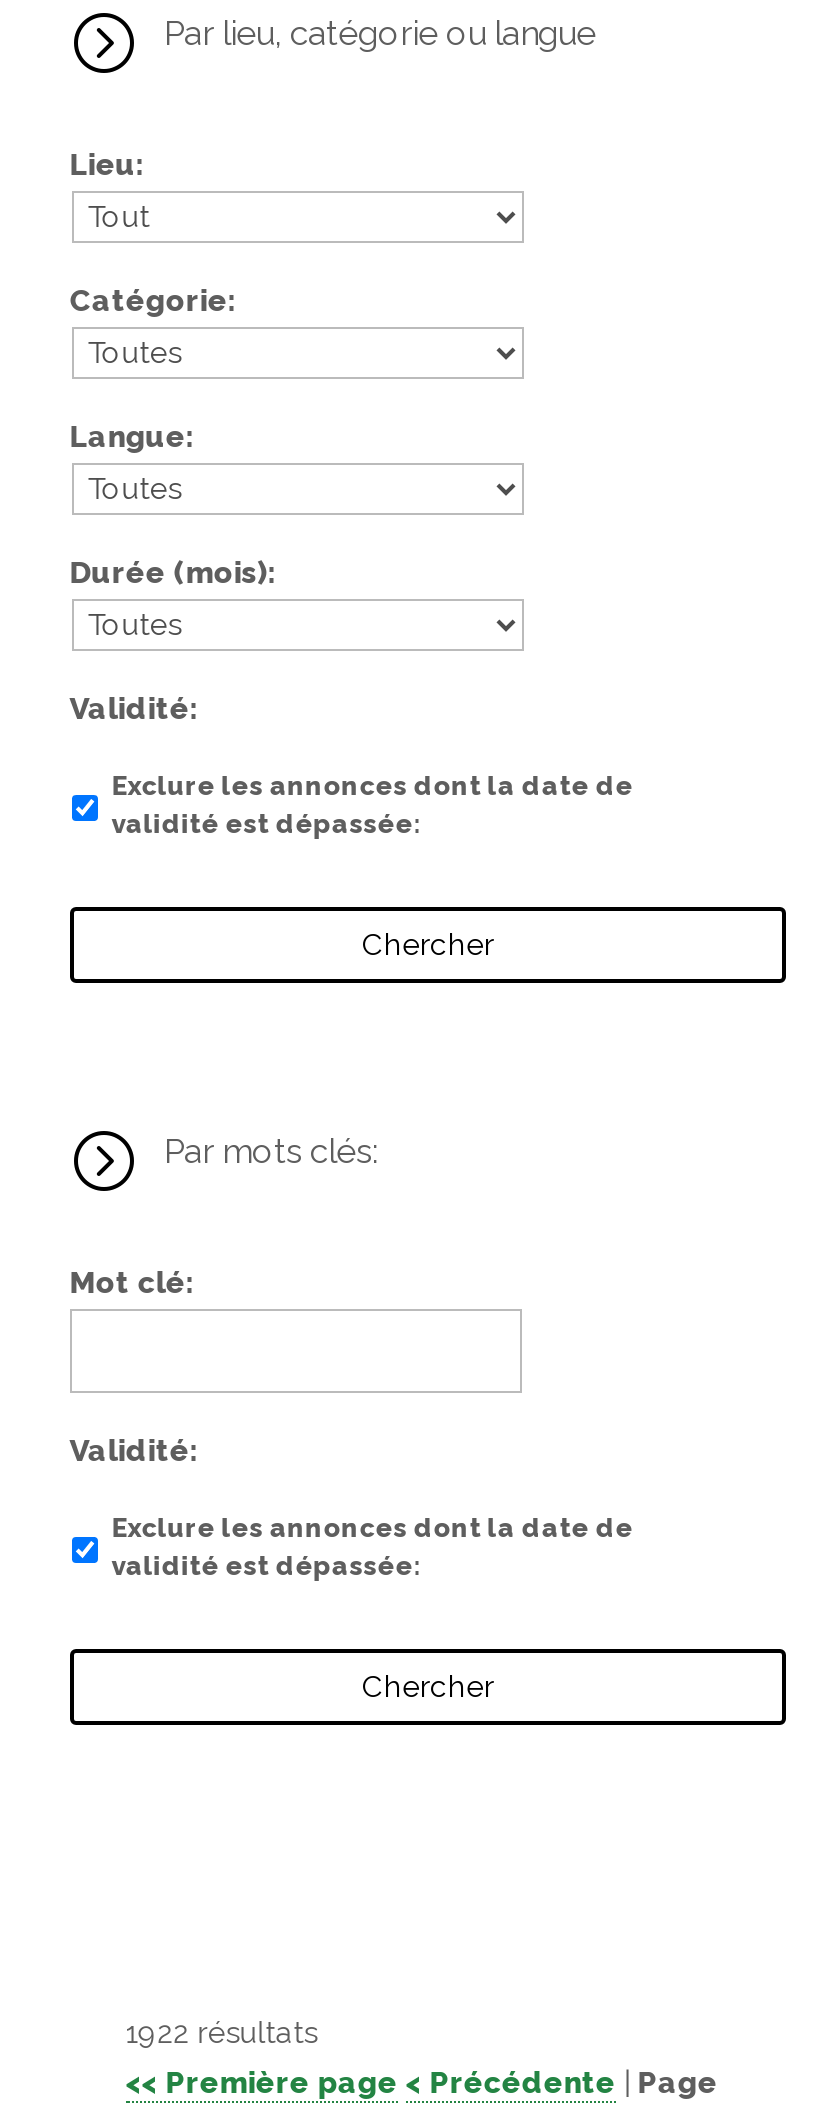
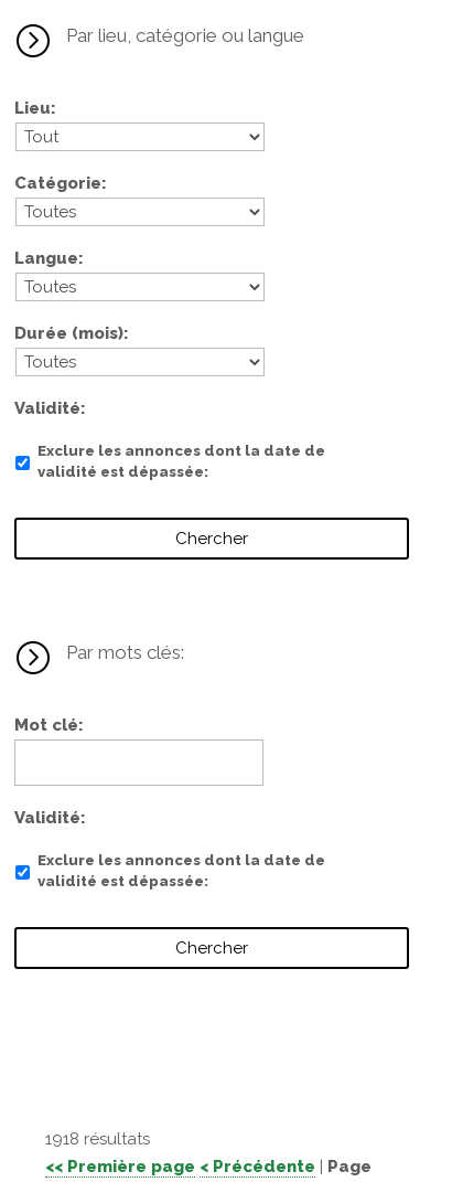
[126,2015,318,2051] 1922 résultats -> [45,1129,150,1149] 1918 résultats

